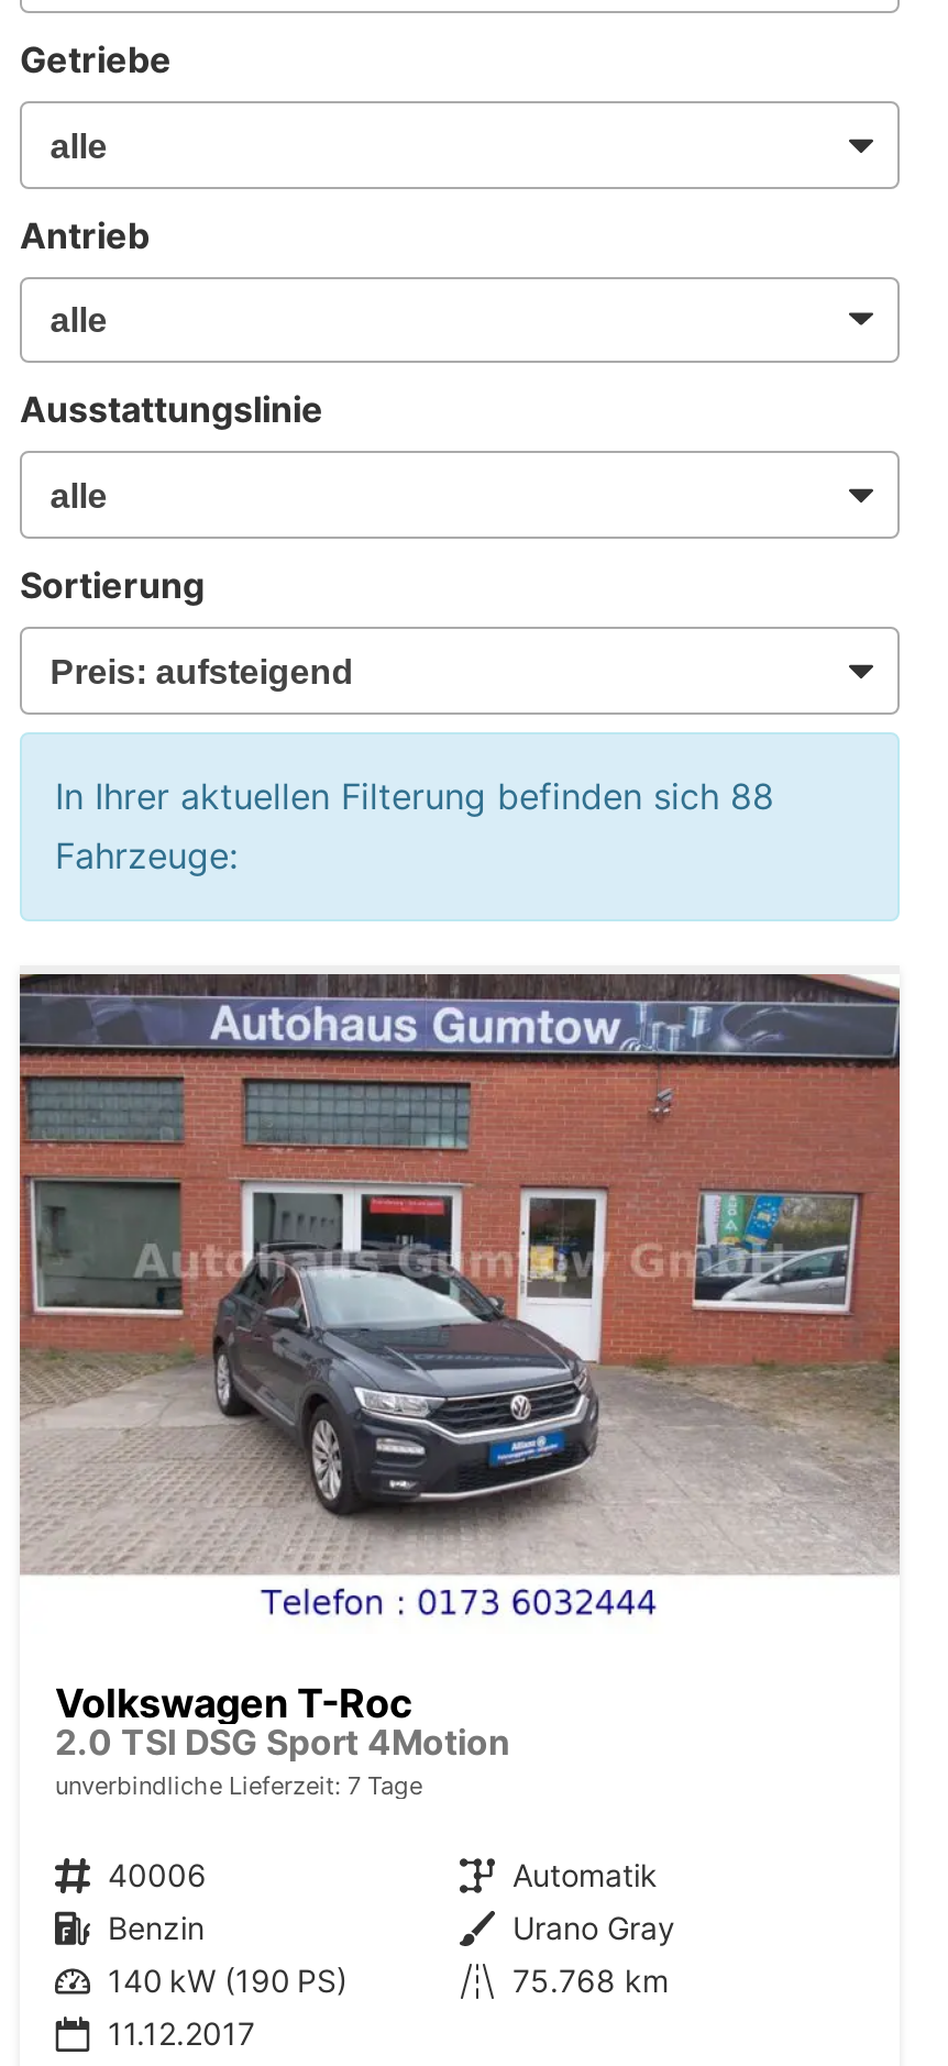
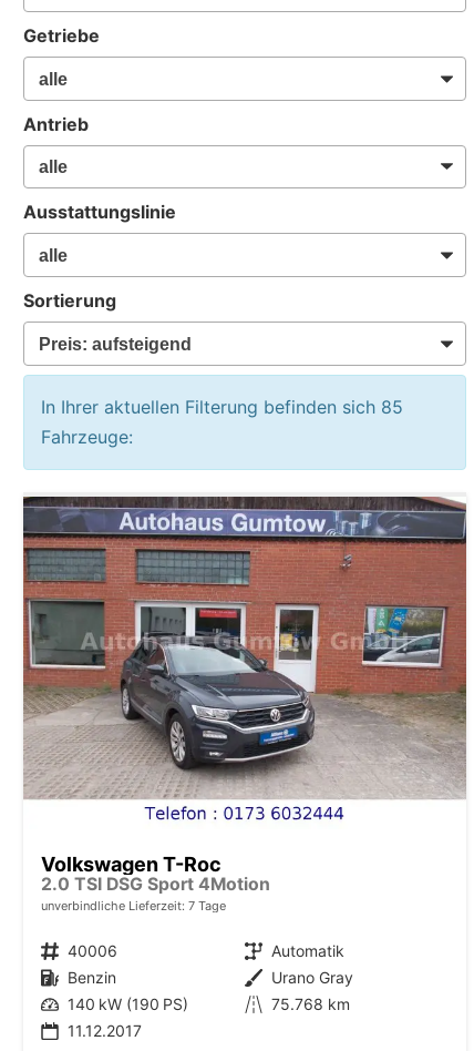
[55,773,774,817] In Ihrer aktuellen Filterung befinden sich 88 -> [41,395,403,418] In Ihrer aktuellen Filterung befinden sich 85

